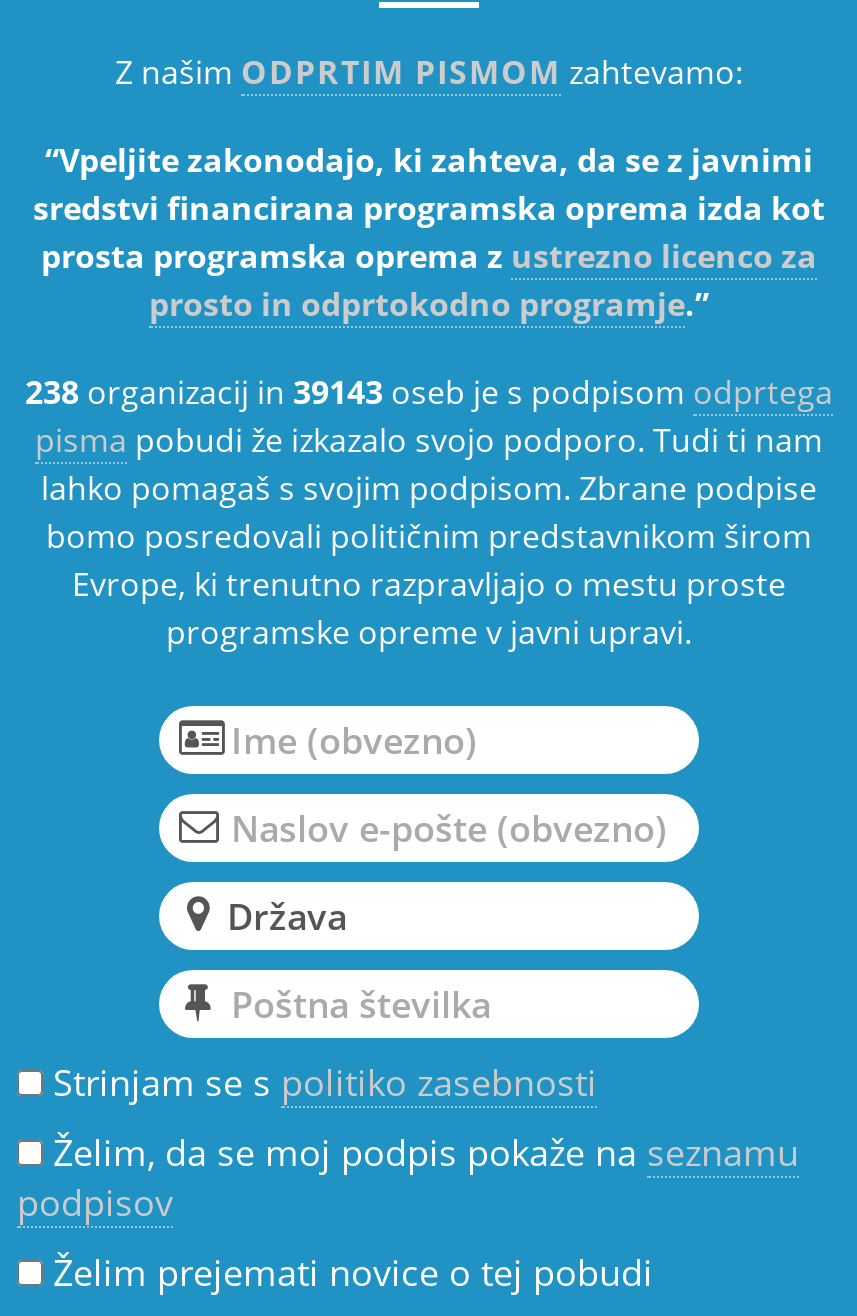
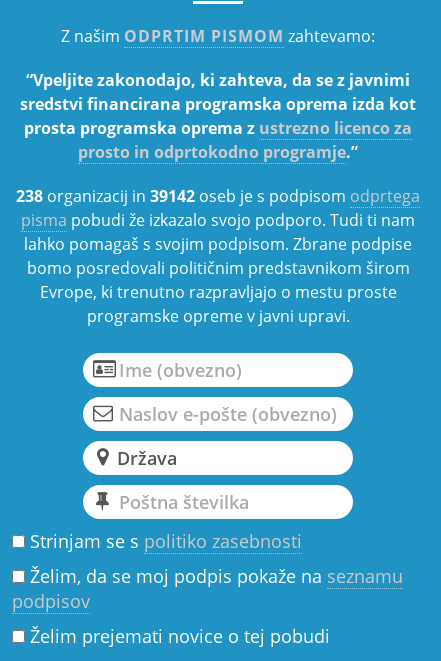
[25,370,833,414] 238 organizacij in 39143 oseb je s podpisom odprtega -> [16,185,420,207] 238 organizacij in 39142 oseb je s podpisom odprtega

